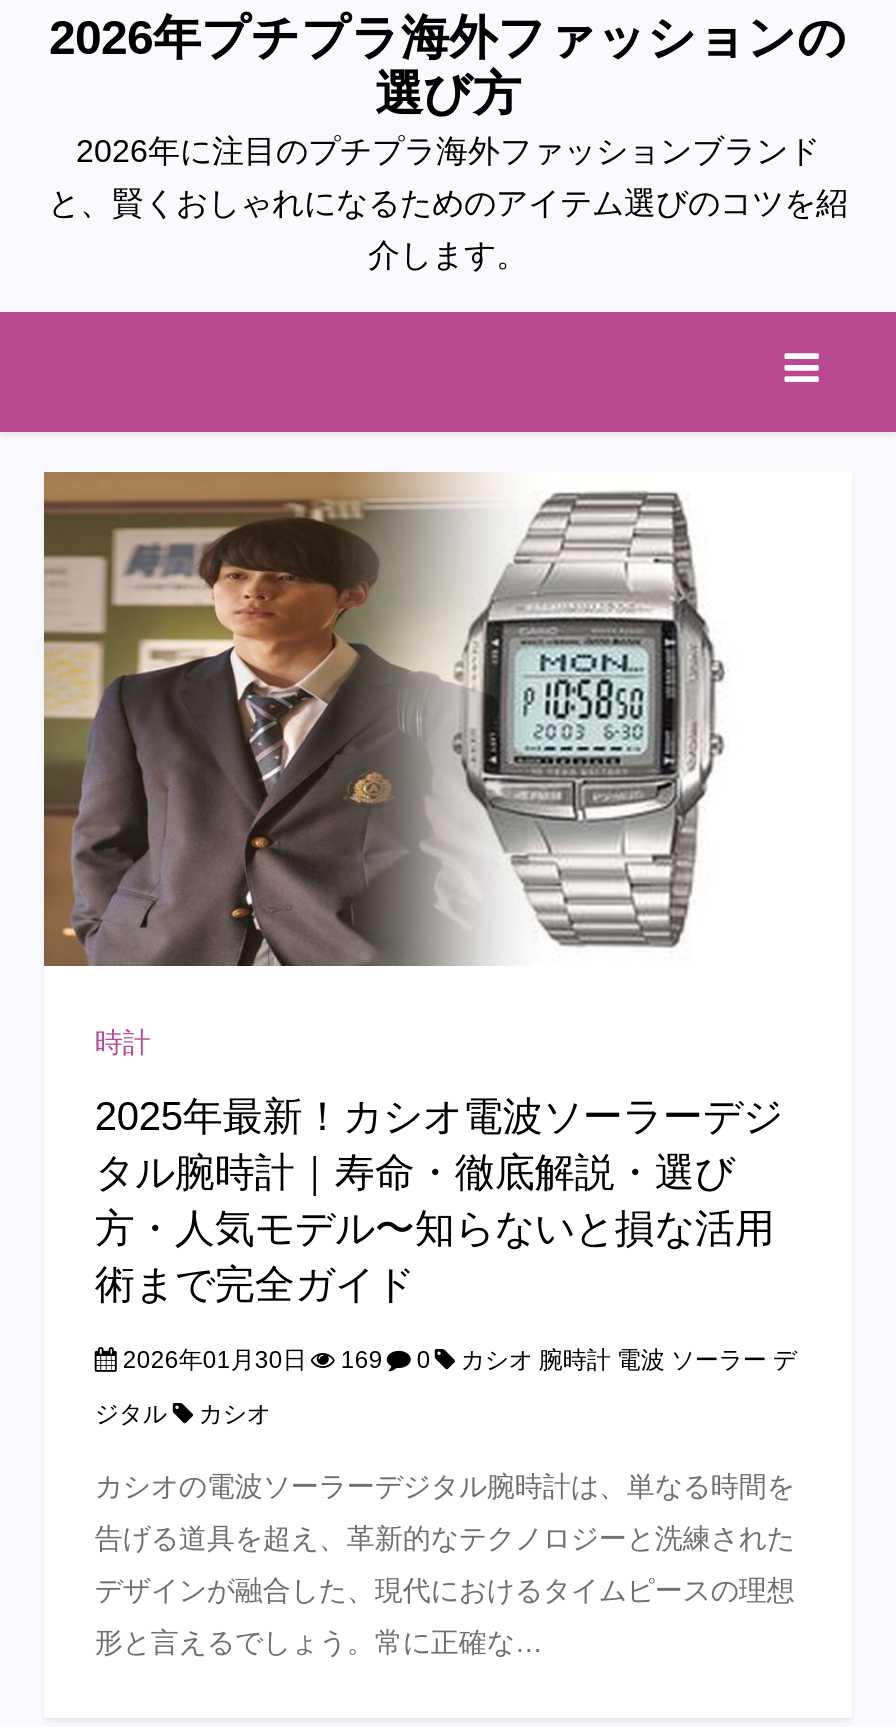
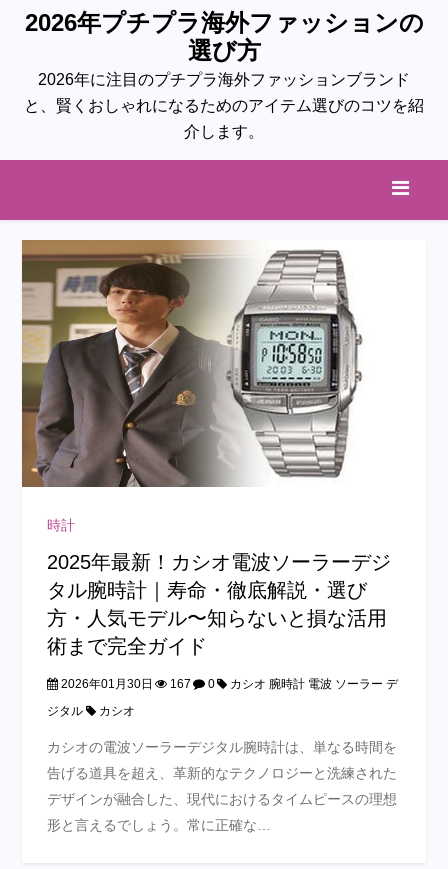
[117,1346,797,1374] 2026年01月30日 169 0 カシオ 腕時計 電波 ソーラー デ -> [58,677,398,691] 2026年01月30日 167 0 カシオ 腕時計 電波 ソーラー デ

